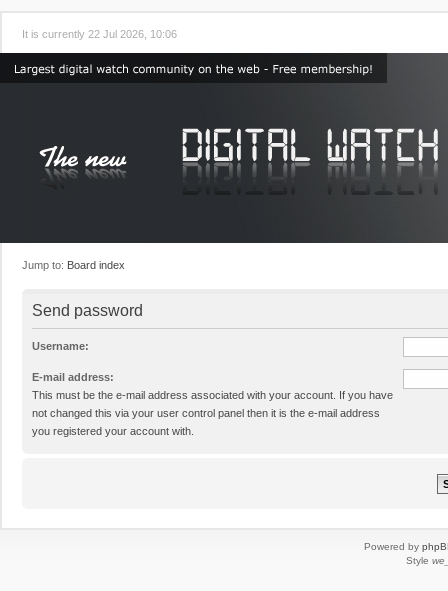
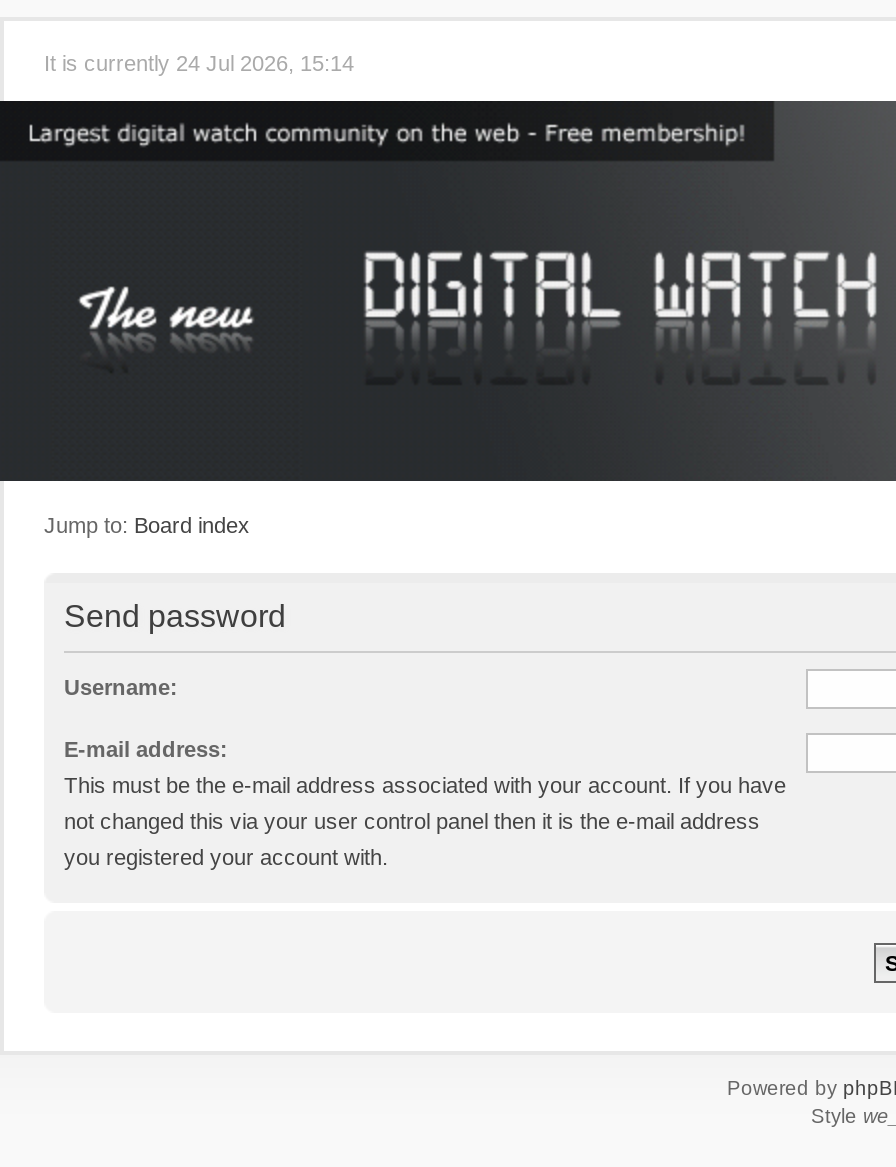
[22,28,177,40] It is currently 22 Jul 2026, 10:06 -> [44,51,354,75] It is currently 24 Jul 2026, 15:14

